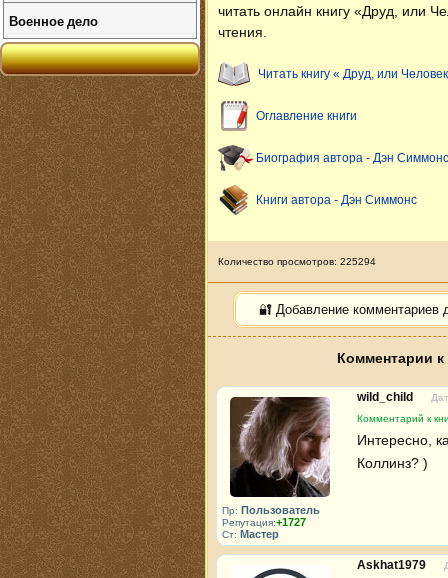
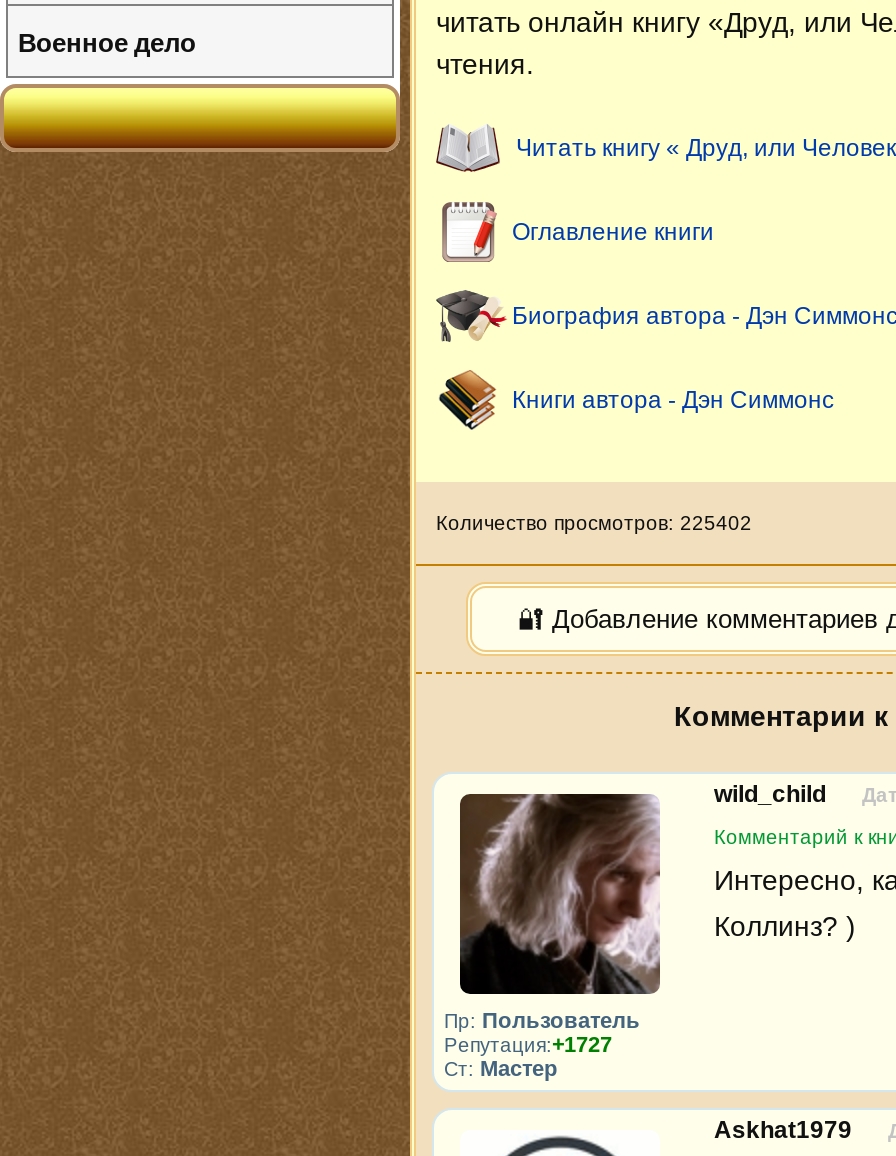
[218,256,376,267] Количество просмотров: 225294 -> [436,512,752,534] Количество просмотров: 225402

